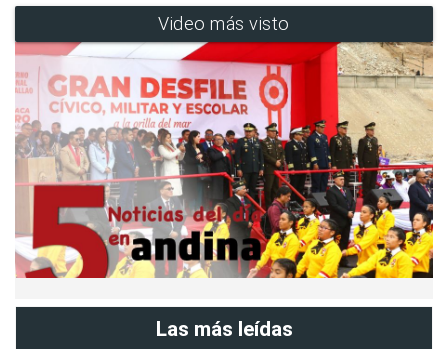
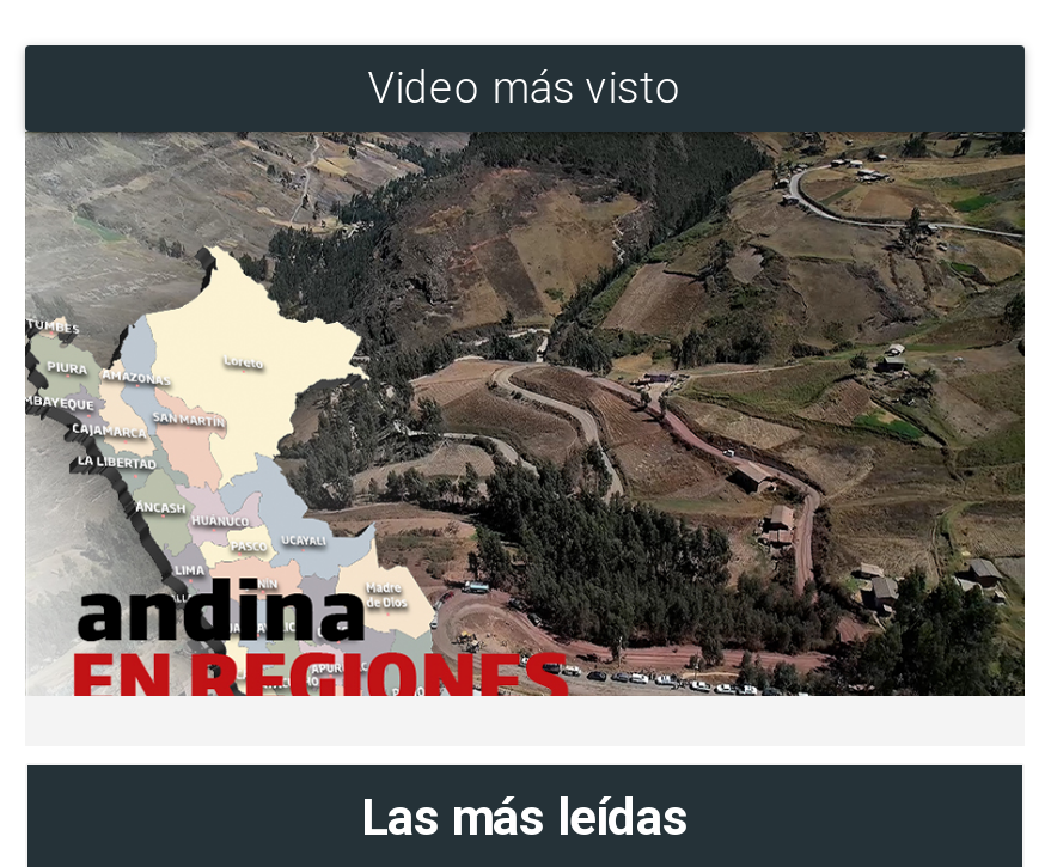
[15,41,434,279] [image] -> [23,132,1027,698] [image]

